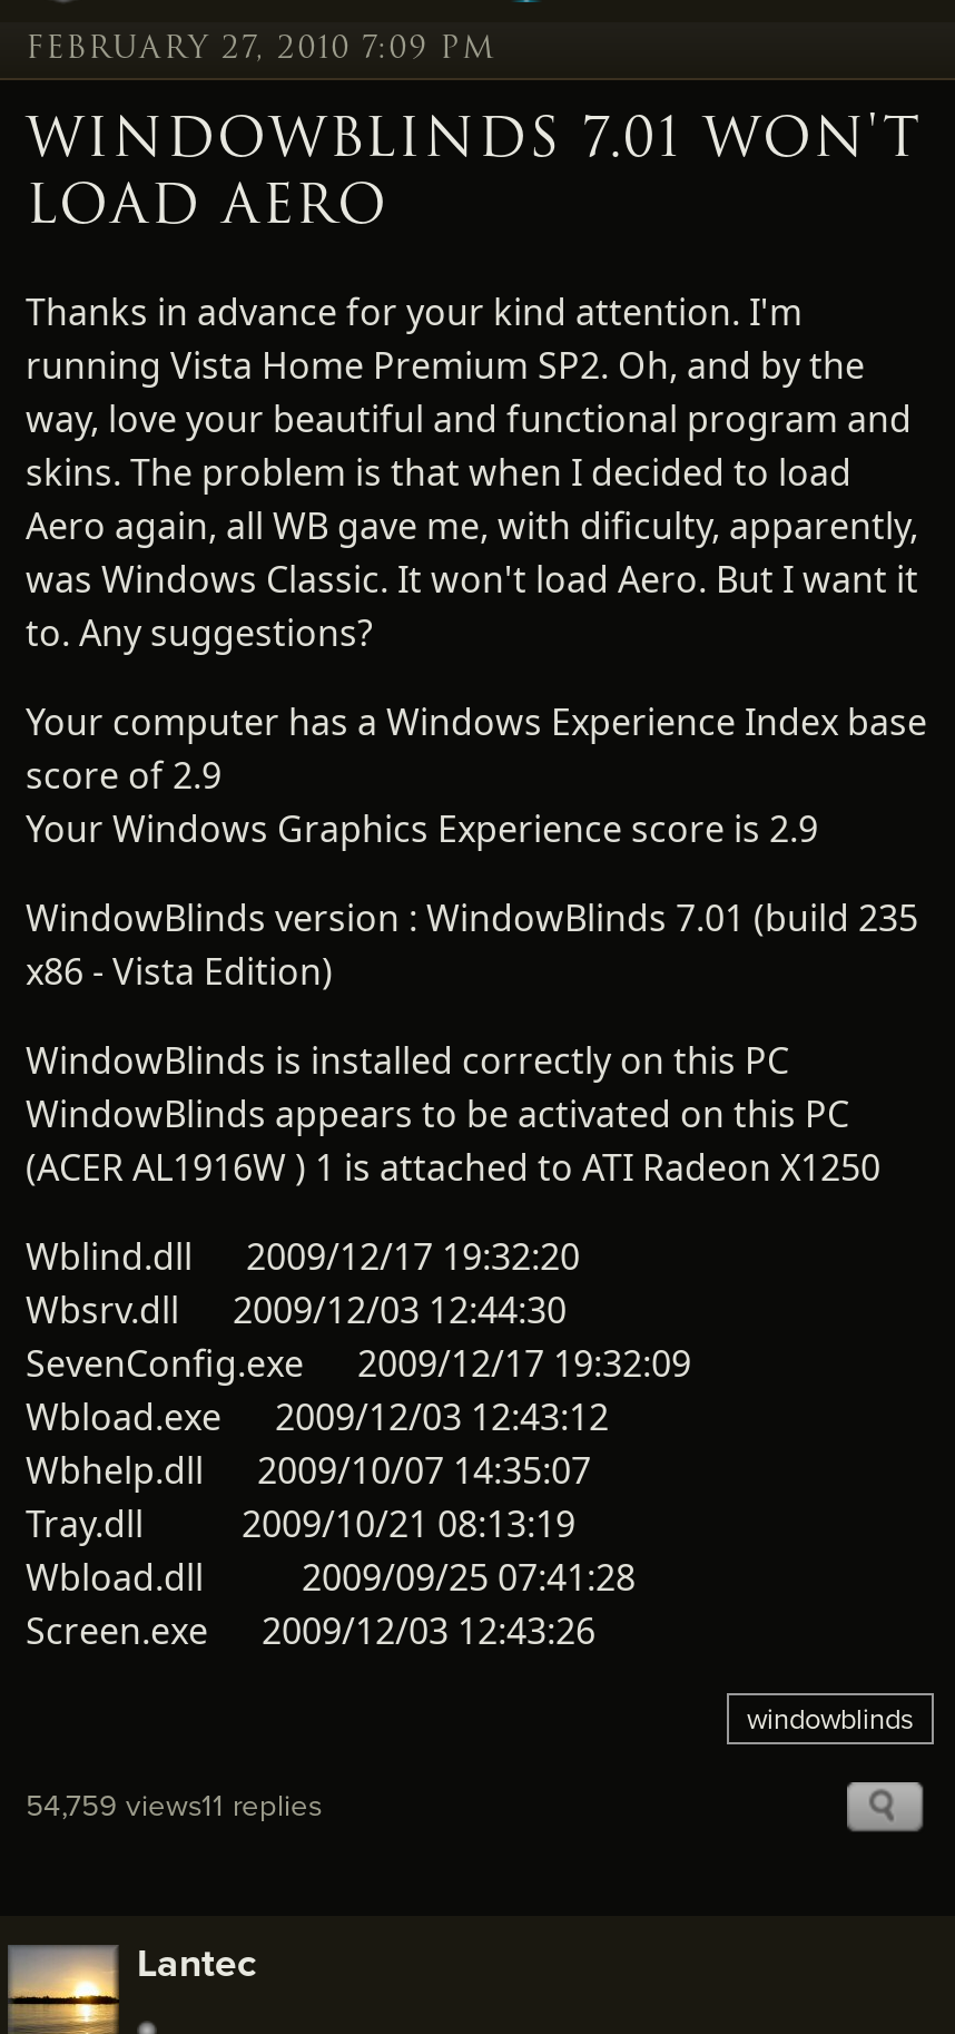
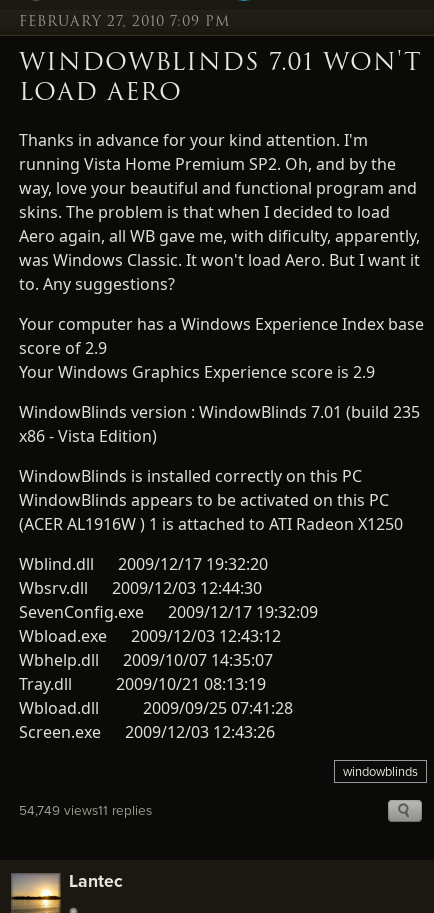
[26,1782,322,1824] 54,759 views11 replies -> [19,800,152,819] 54,749 views11 replies

